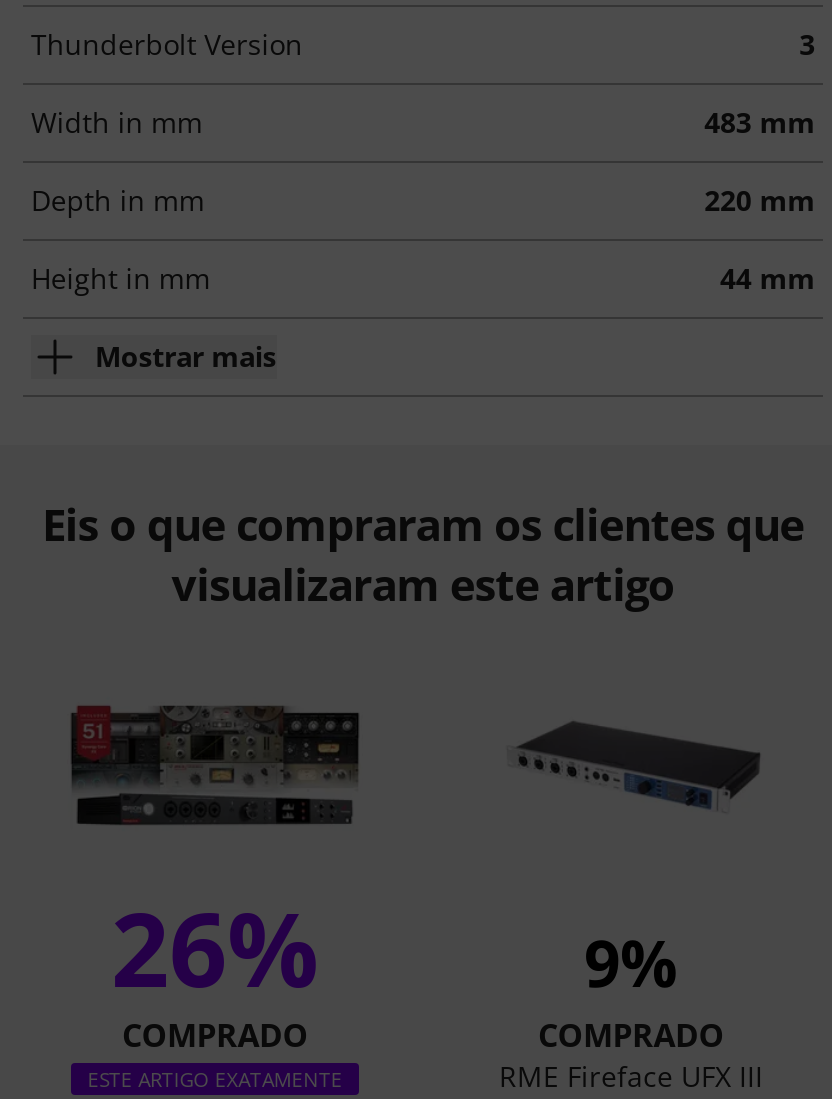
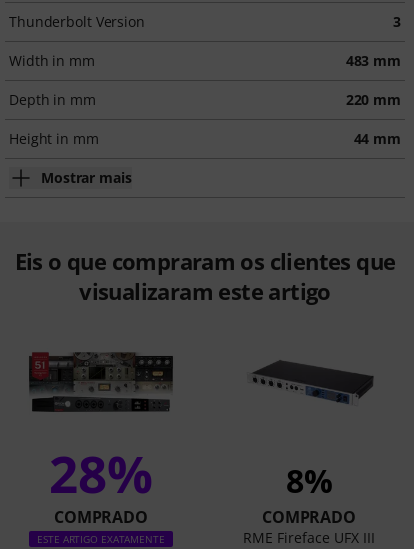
[111,876,319,1016] 26% -> [49,437,153,507] 28%
[584,918,678,1004] 9% -> [285,458,332,501] 8%

